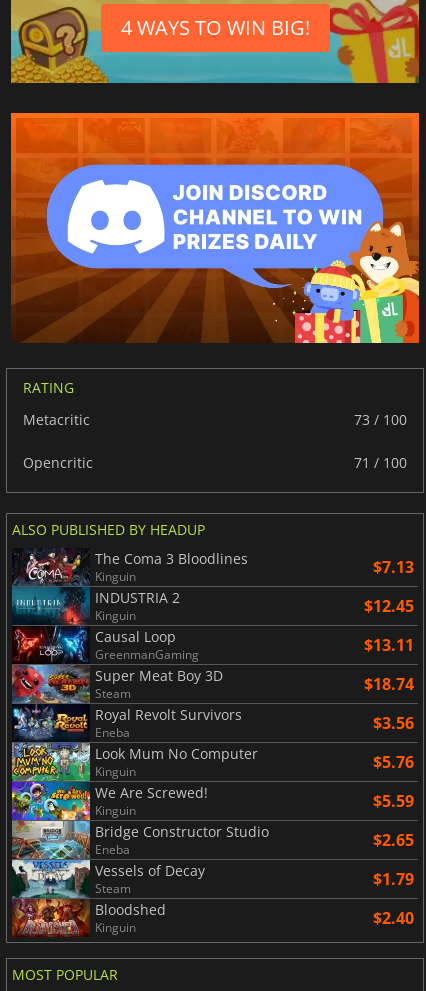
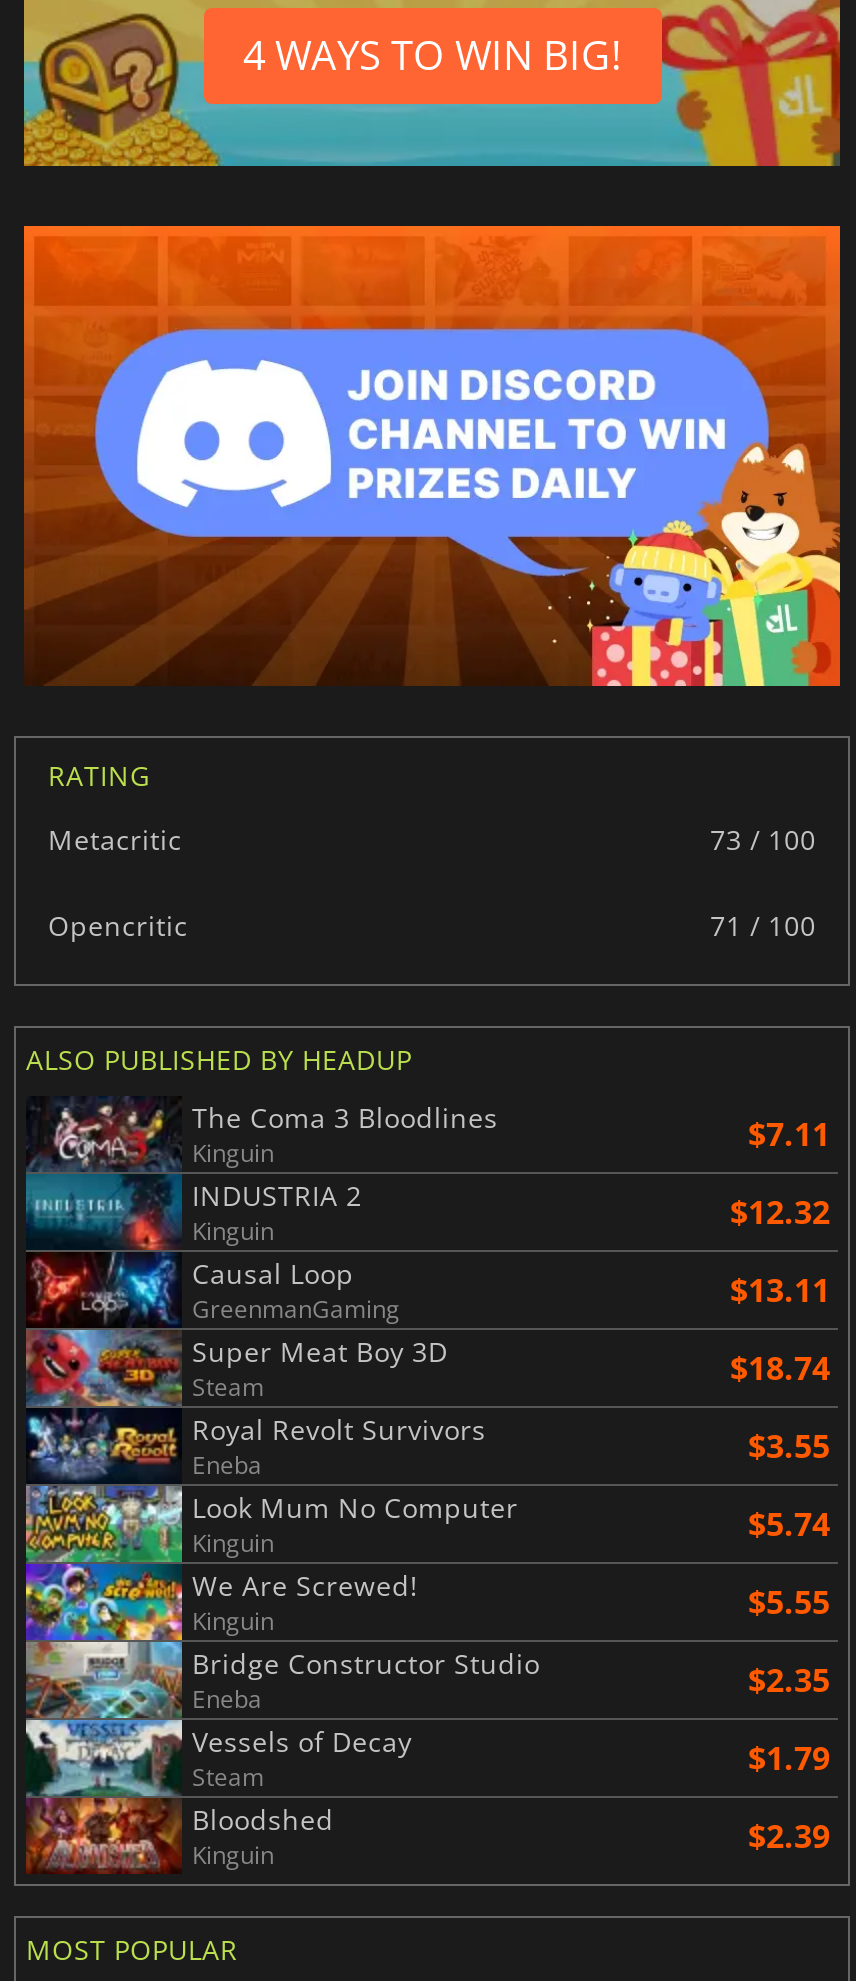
[373,556,414,578] $7.13 -> [748,1112,830,1156] $7.11
[364,595,414,617] $12.45 -> [730,1190,830,1234] $12.32
[373,712,414,734] $3.56 -> [748,1424,830,1468] $3.55
[373,751,414,773] $5.76 -> [748,1502,830,1546] $5.74
[373,790,414,812] $5.59 -> [748,1580,830,1624] $5.55
[373,829,414,851] $2.65 -> [748,1658,830,1702] $2.35
[373,907,414,929] $2.40 -> [748,1814,830,1858] $2.39

